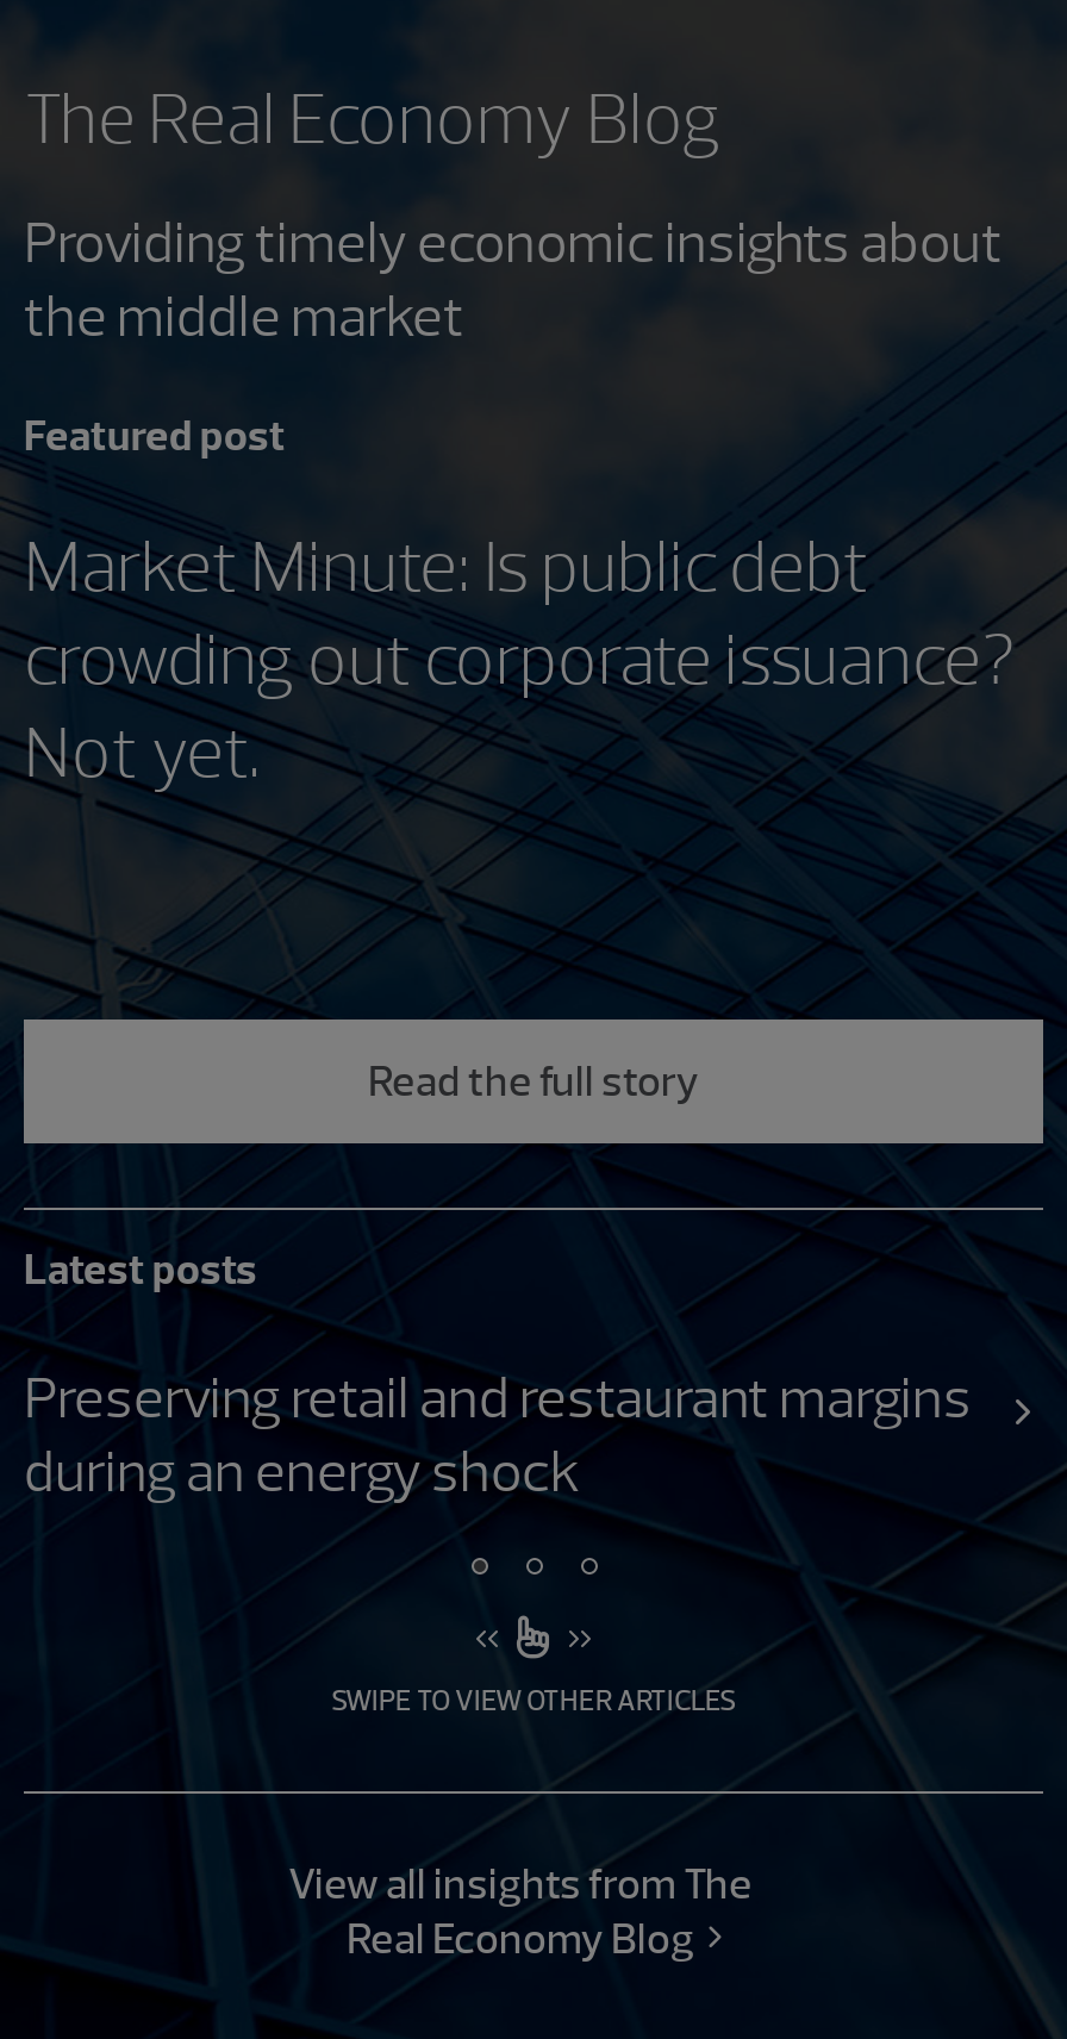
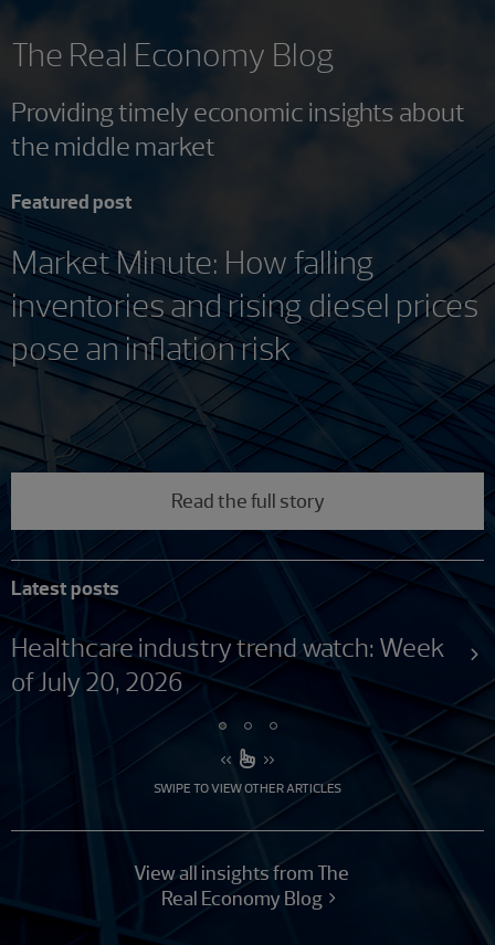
[24,521,1015,795] Market Minute: Is public debt | crowding out corporate issuance? | Not yet. -> [11,242,478,369] Market Minute: How falling | inventories and rising diesel prices | pose an inflation risk
[24,1362,972,1505] Preserving retail and restaurant margins | during an energy shock -> [11,631,445,697] Healthcare industry trend watch: Week | of July 20, 2026

